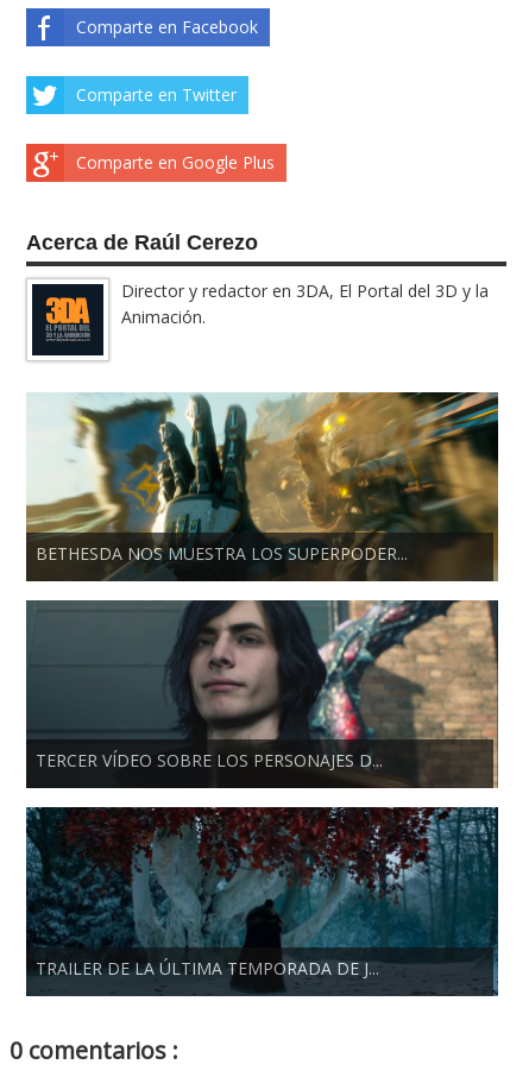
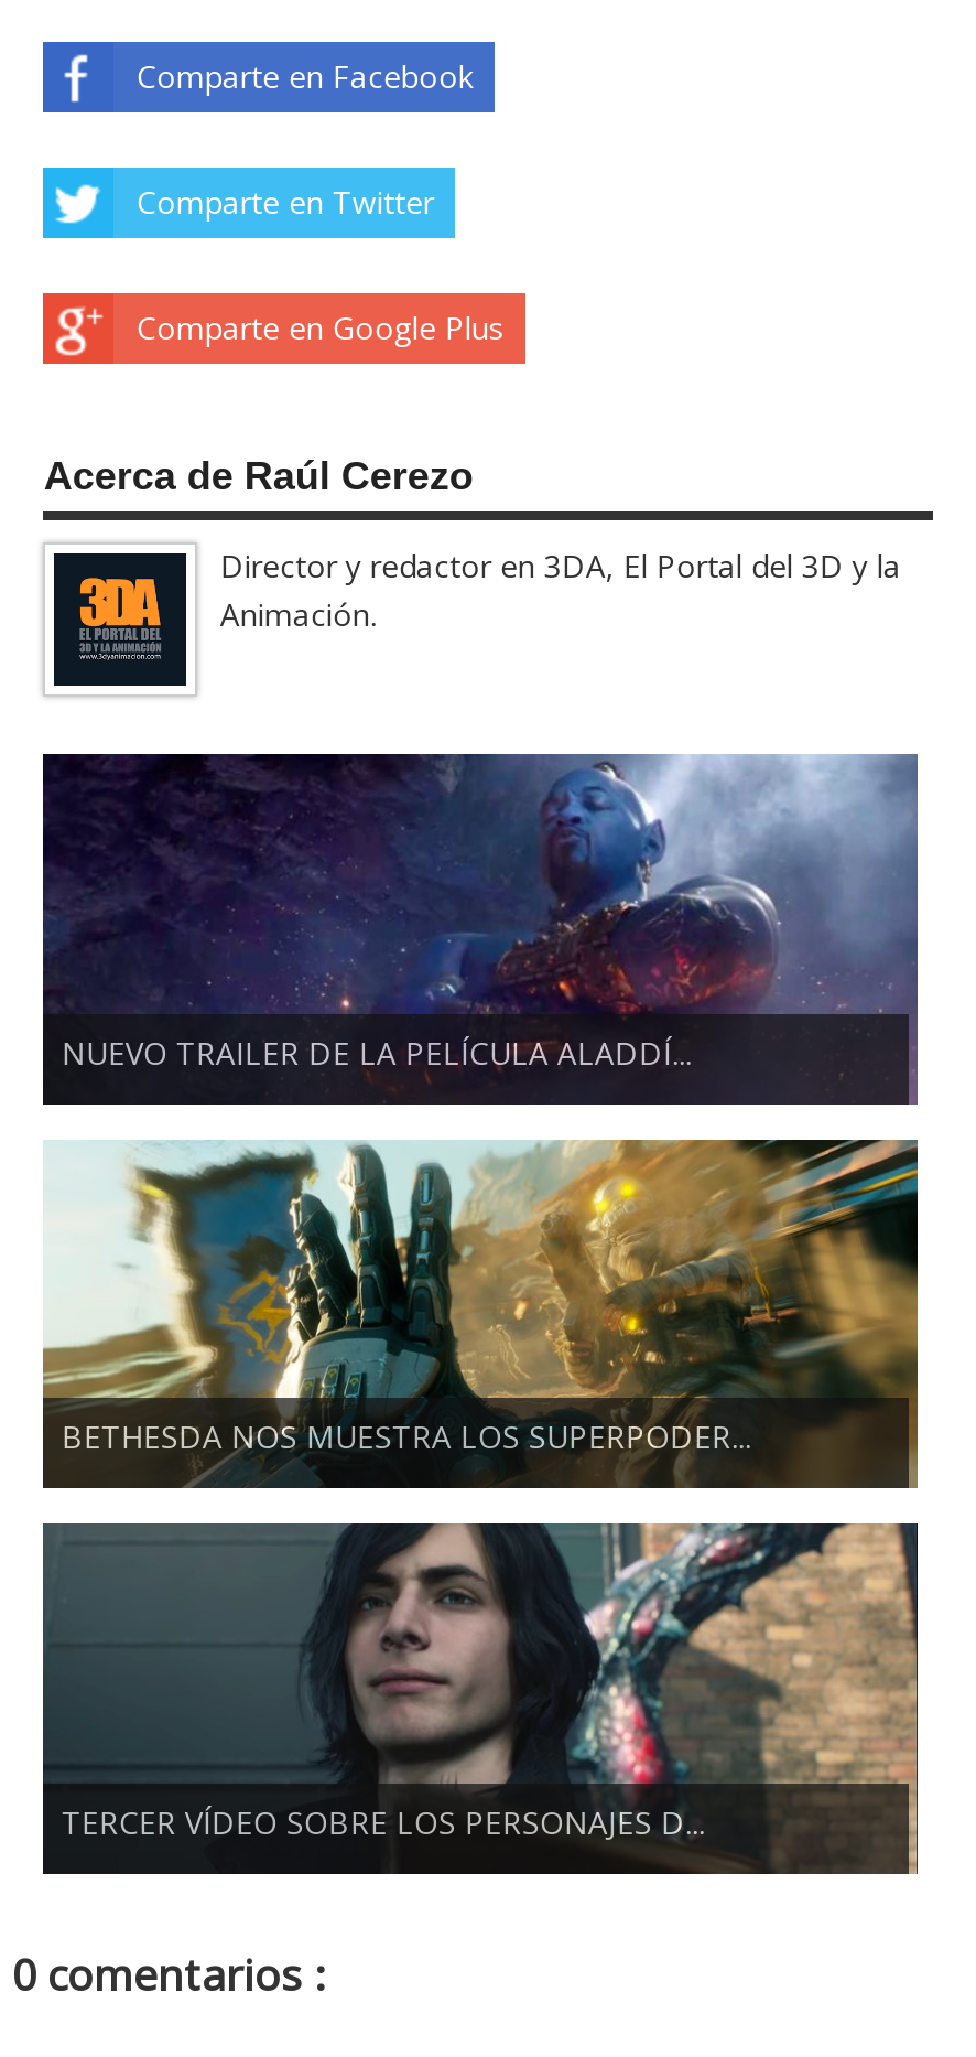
none -> [41,752,920,1105] [image] | NUEVO TRAILER DE LA PELÍCULA ALADDÍ...
moved [24,392,500,772] -> [39,1138,922,1843]: [image] | BETHESDA NOS MUESTRA LOS SUPERPODER... | TERCER VÍDEO SOBRE LOS PERSONAJES D...
[27,806,499,997] [image] | TRAILER DE LA ÚLTIMA TEMPORADA DE J... -> none

